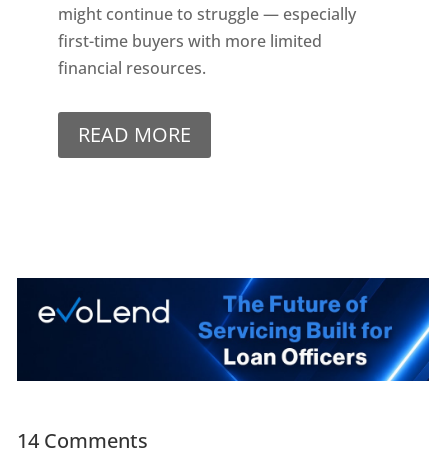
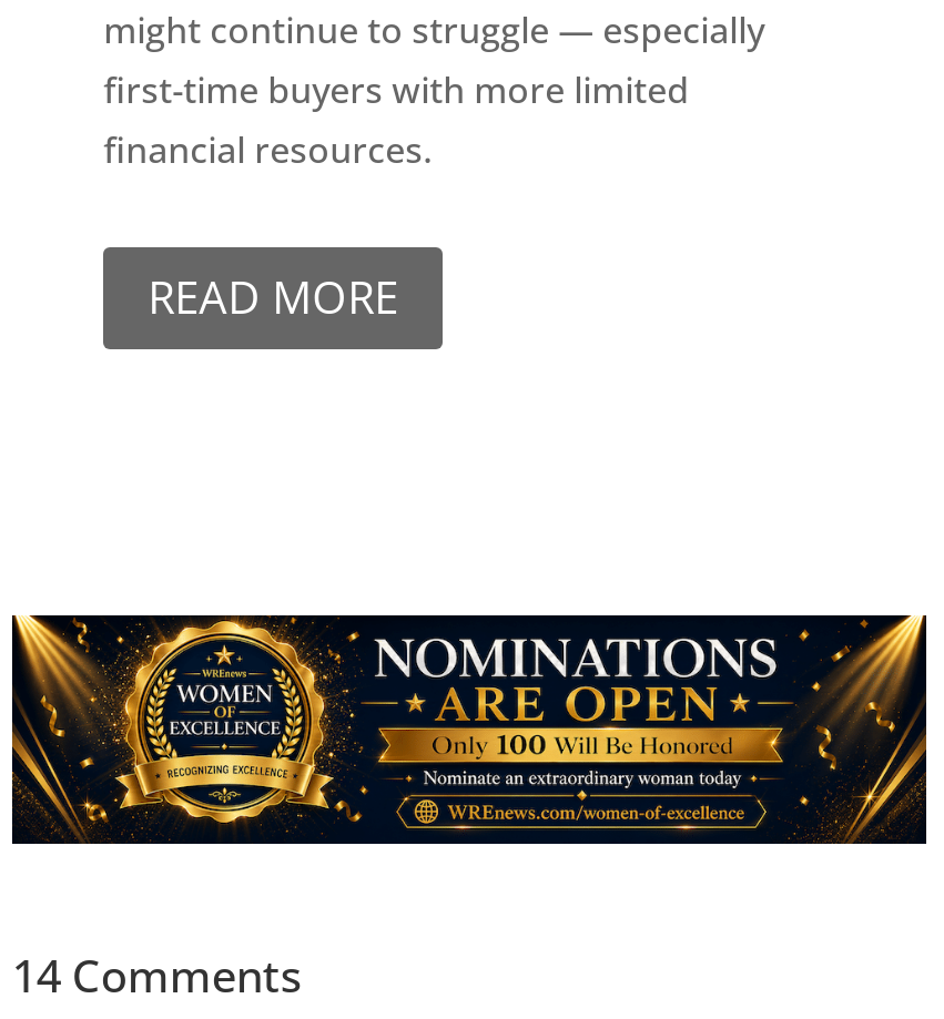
[16,277,430,382] [image] -> [10,612,928,847] [image]

